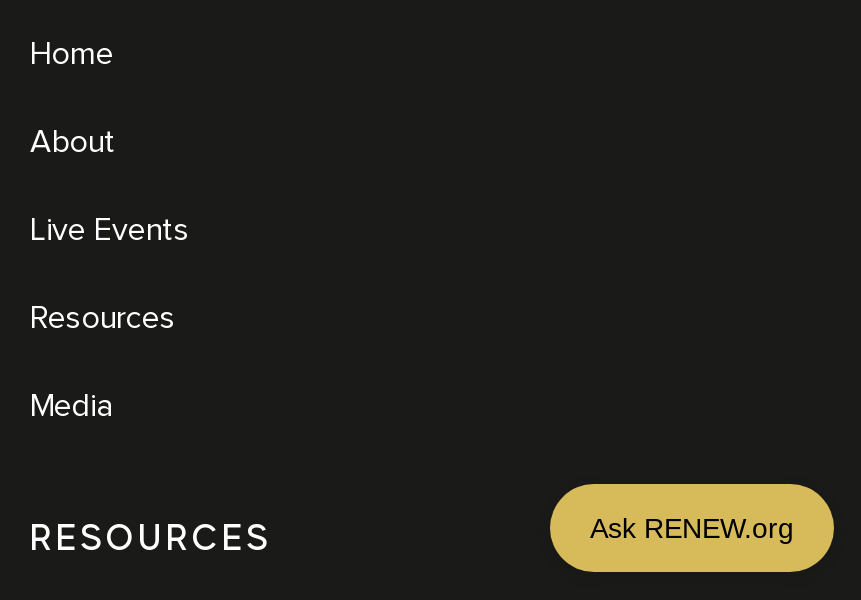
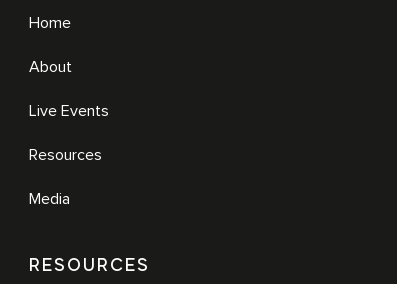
[548,482,836,574] [image] -> none

